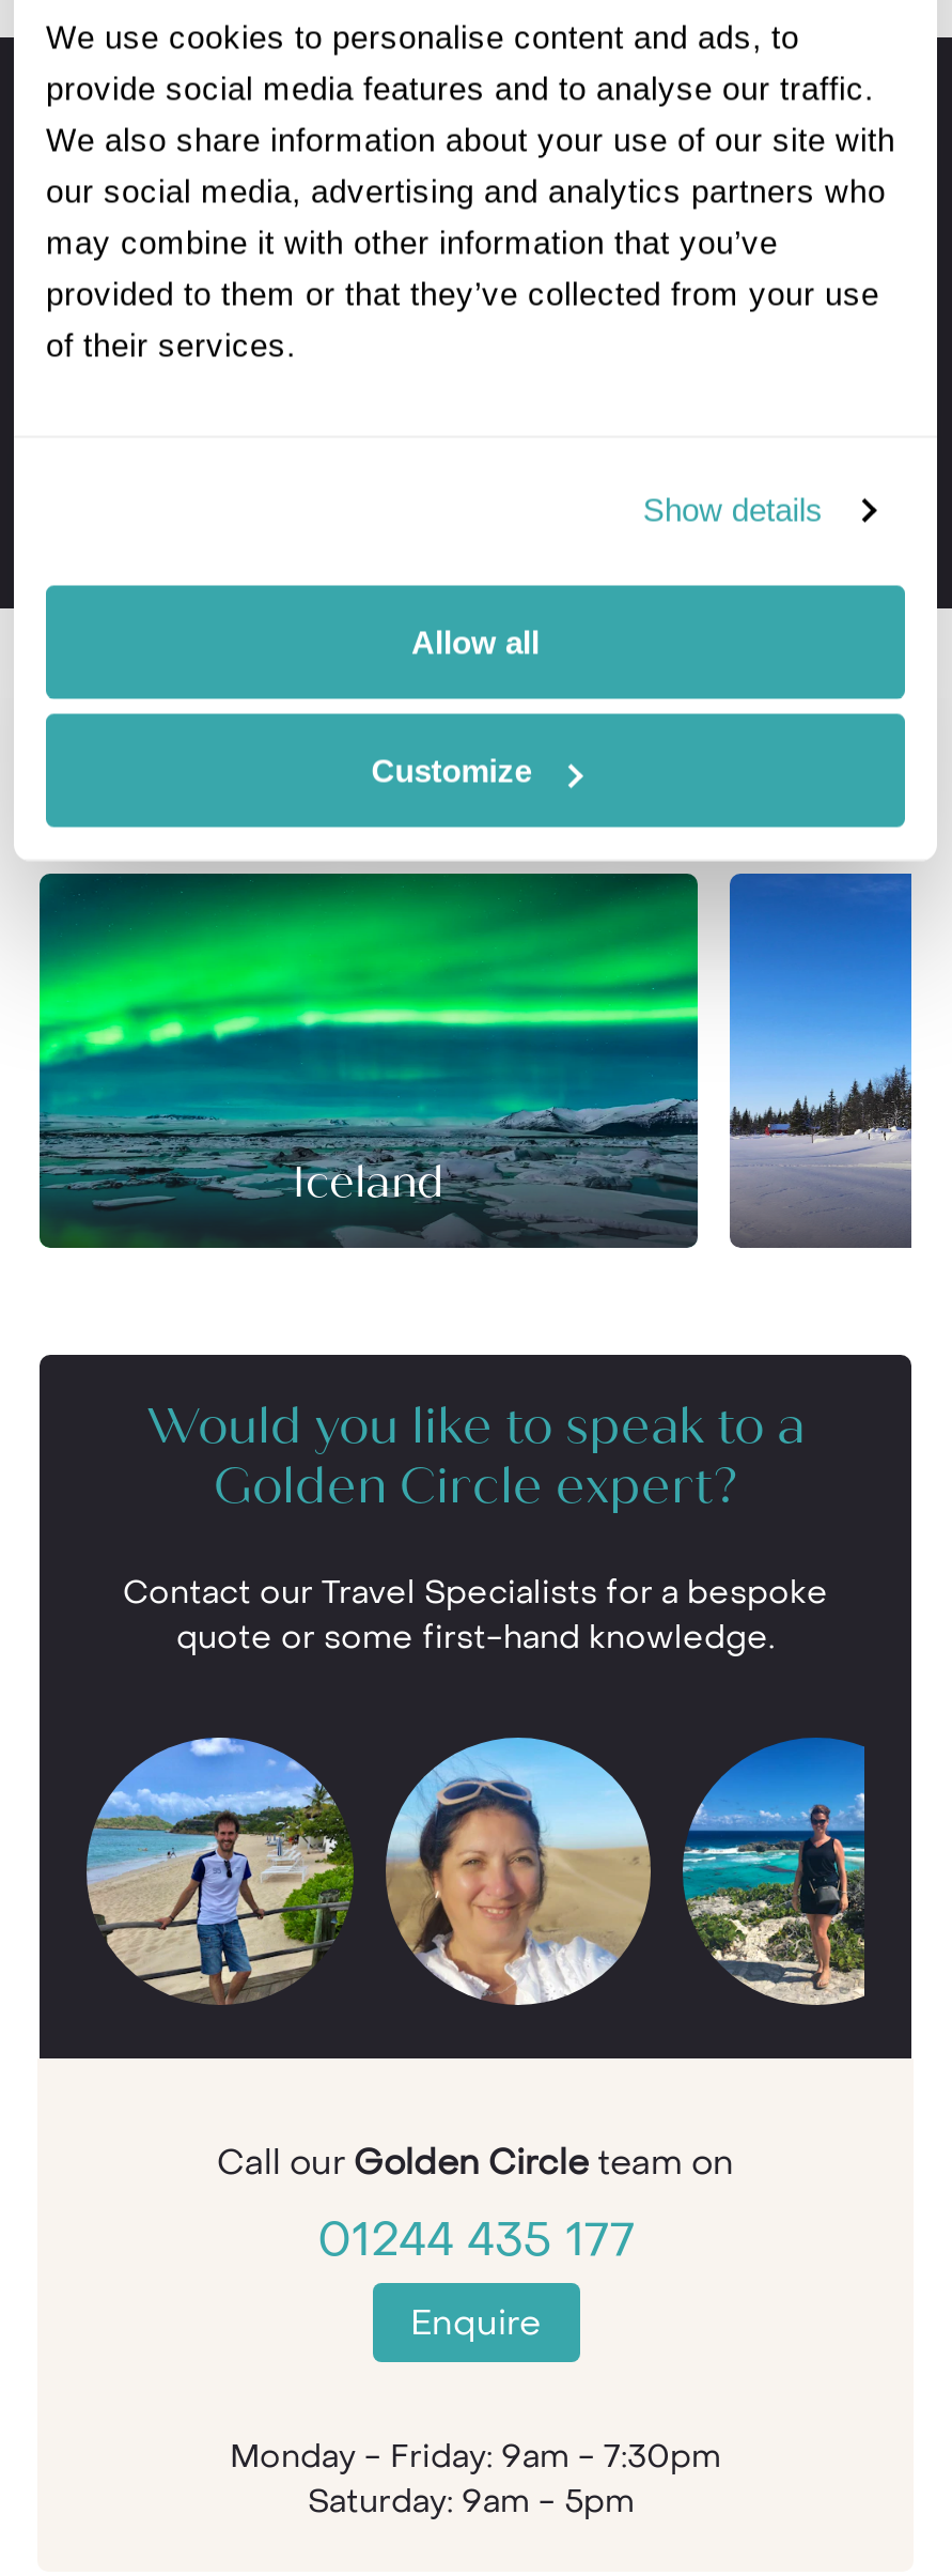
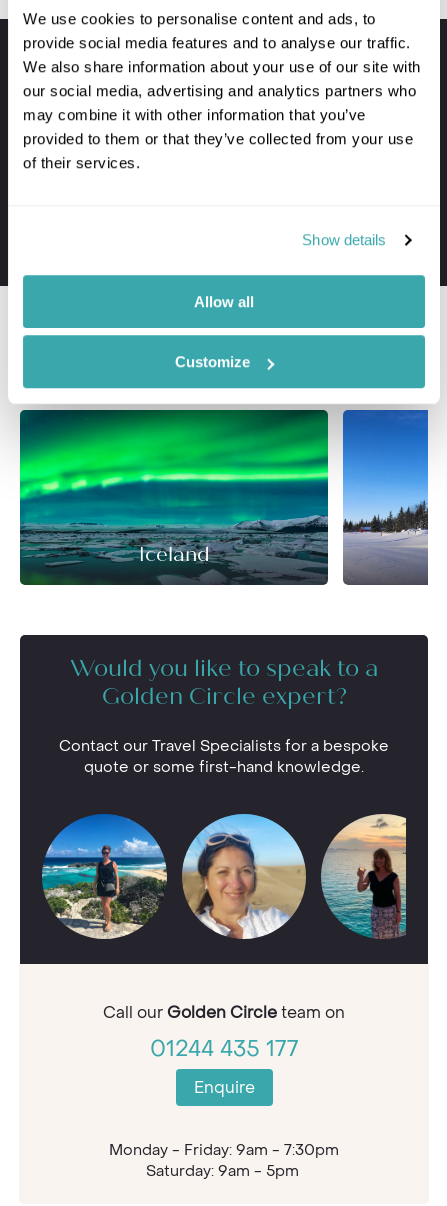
[84,1736,354,2003] [image] -> [42,814,168,939] [image]
[683,1736,867,2005] [image] -> [321,813,407,938] [image]

